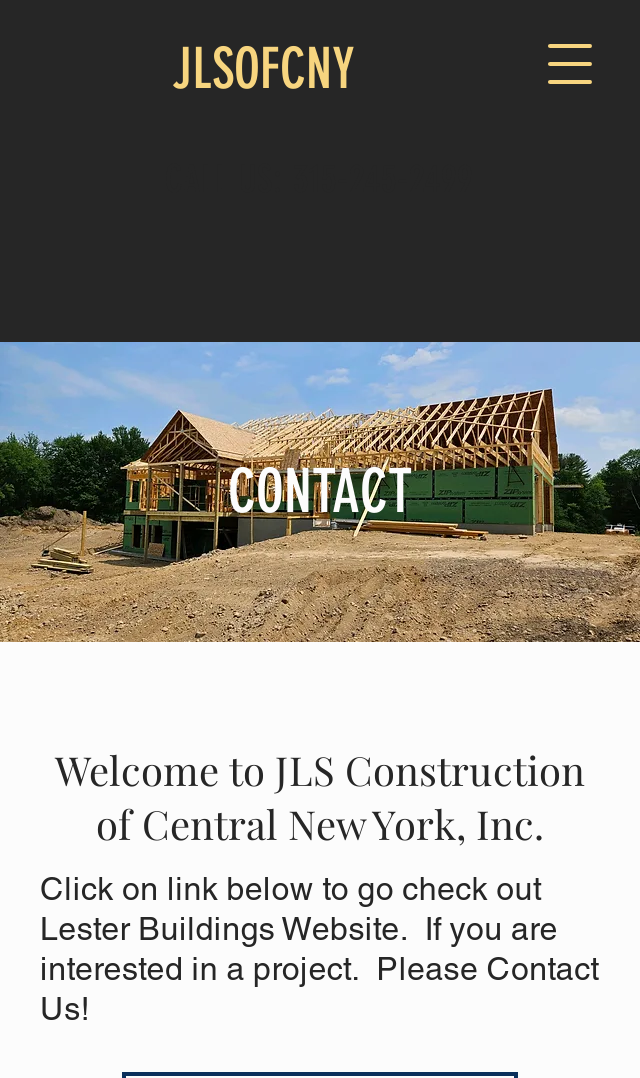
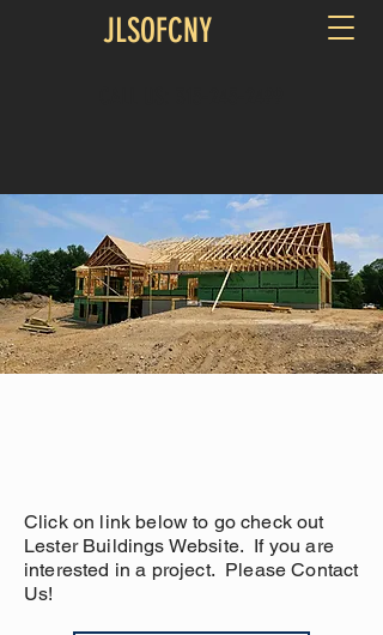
[228,456,412,528] CONTACT -> none
[55,742,585,850] Welcome to JLS Construction | of Central New York, Inc. -> none

